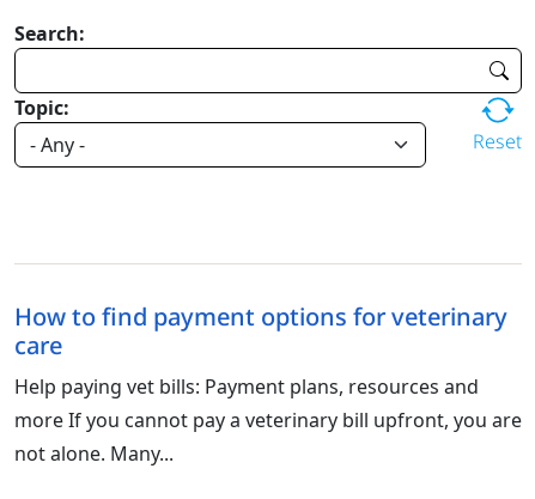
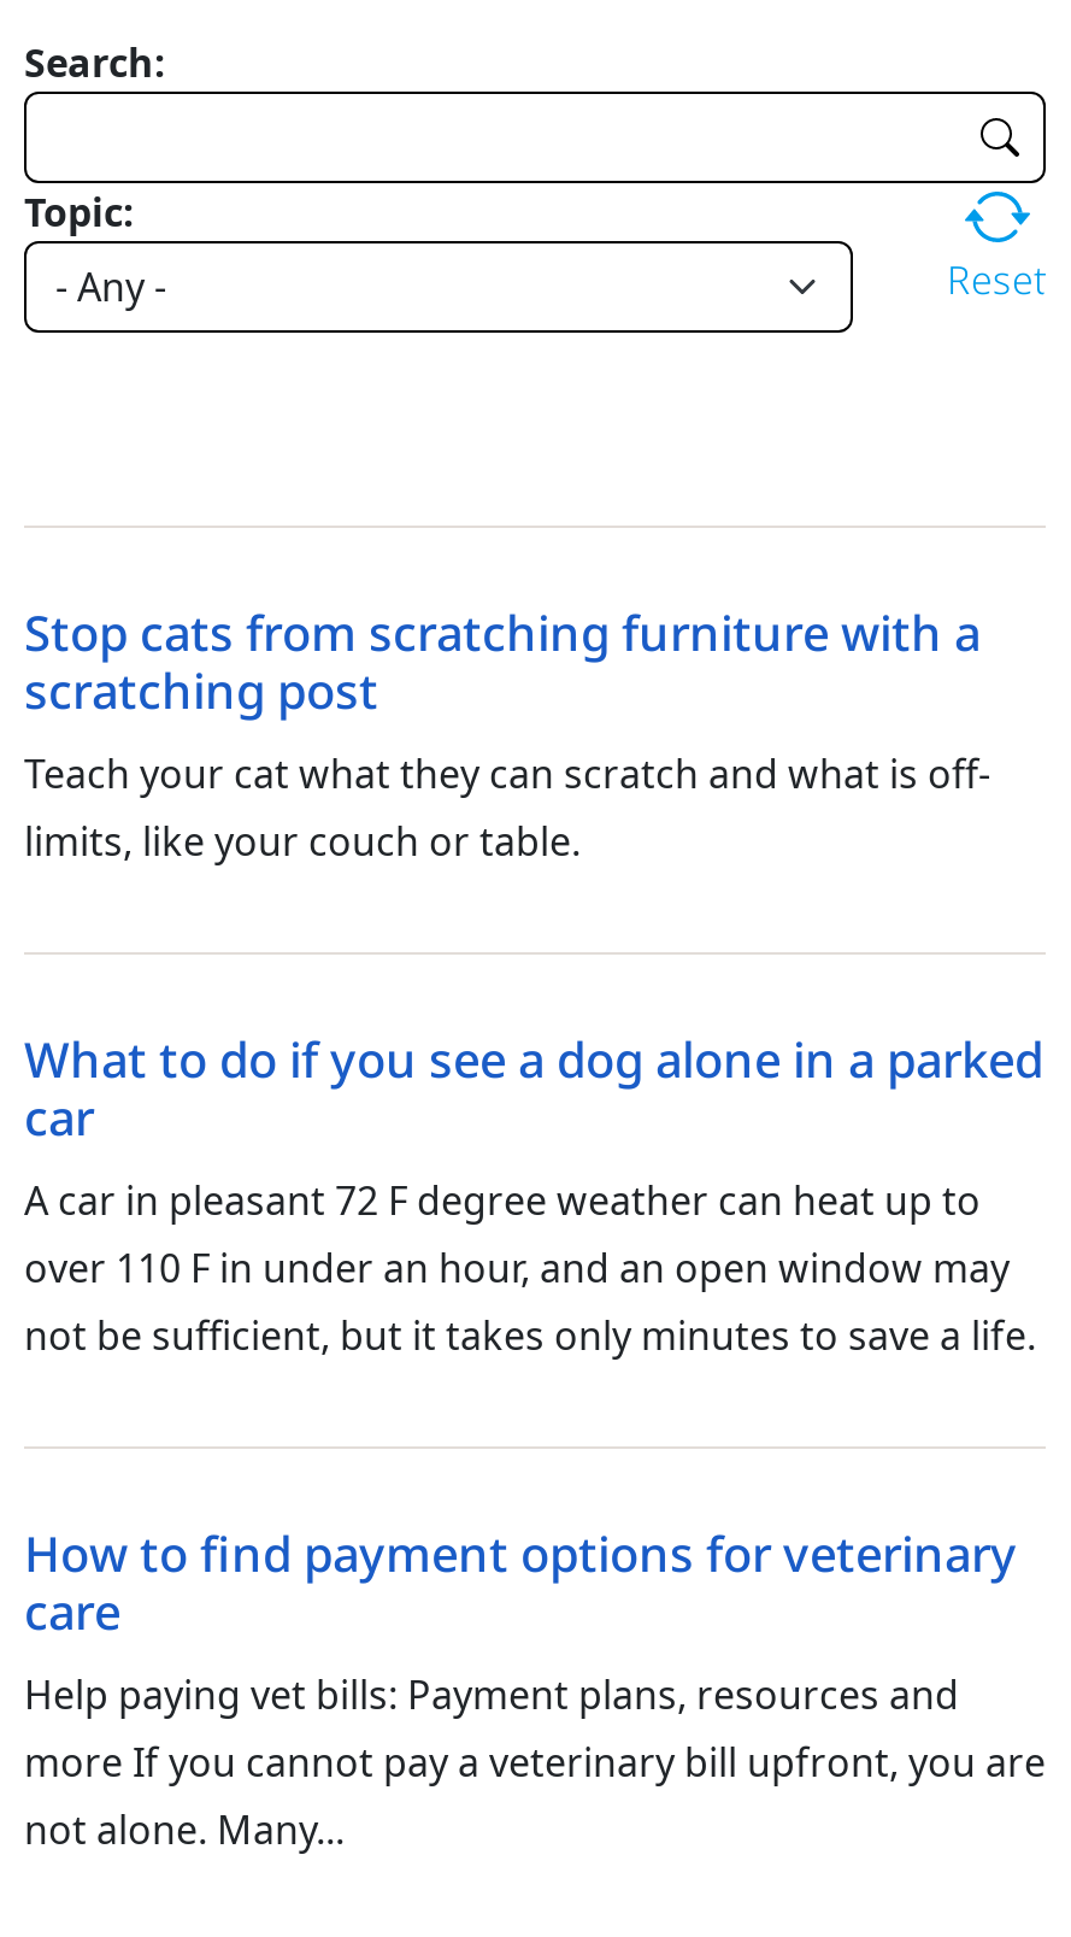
none -> [24,601,1043,1363] Stop cats from scratching furniture with a | scratching post | Teach your cat what they can scratch and what is off- | limits, like your couch or table. | What to do if you see a dog alone in a parked | car | A car in pleasant 72 F degree weather can heat up to | over 110 F in under an hour, and an open window may | not be sufficient, but it takes only minutes to save a life.

